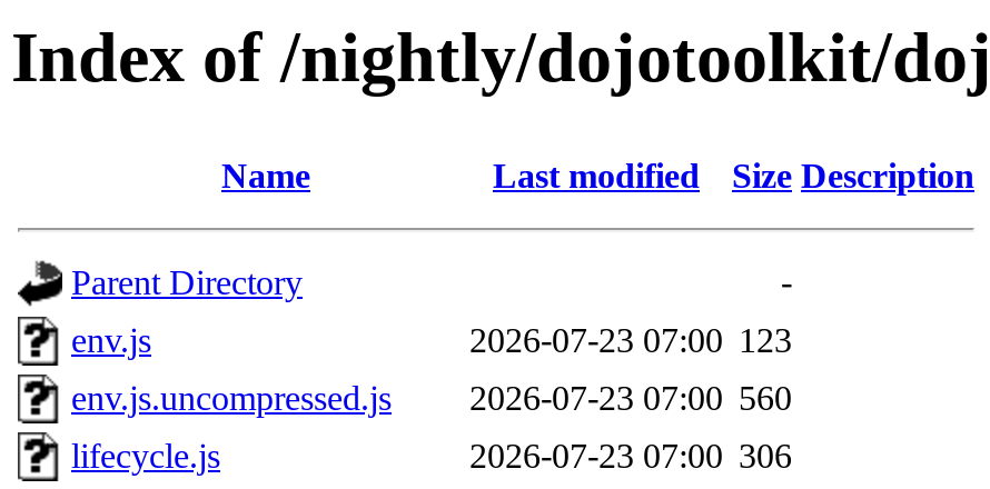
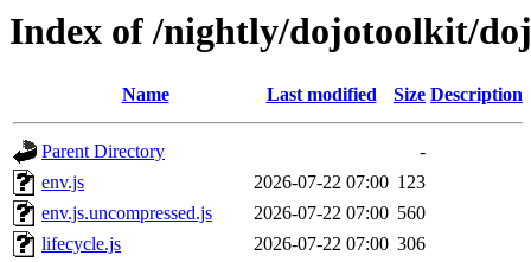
[469,322,792,360] 2026-07-23 07:00 123 -> [254,172,426,193] 2026-07-22 07:00 123
[469,380,792,418] 2026-07-23 07:00 560 -> [254,203,426,223] 2026-07-22 07:00 560
[469,438,792,475] 2026-07-23 07:00 306 -> [254,234,426,254] 2026-07-22 07:00 306

